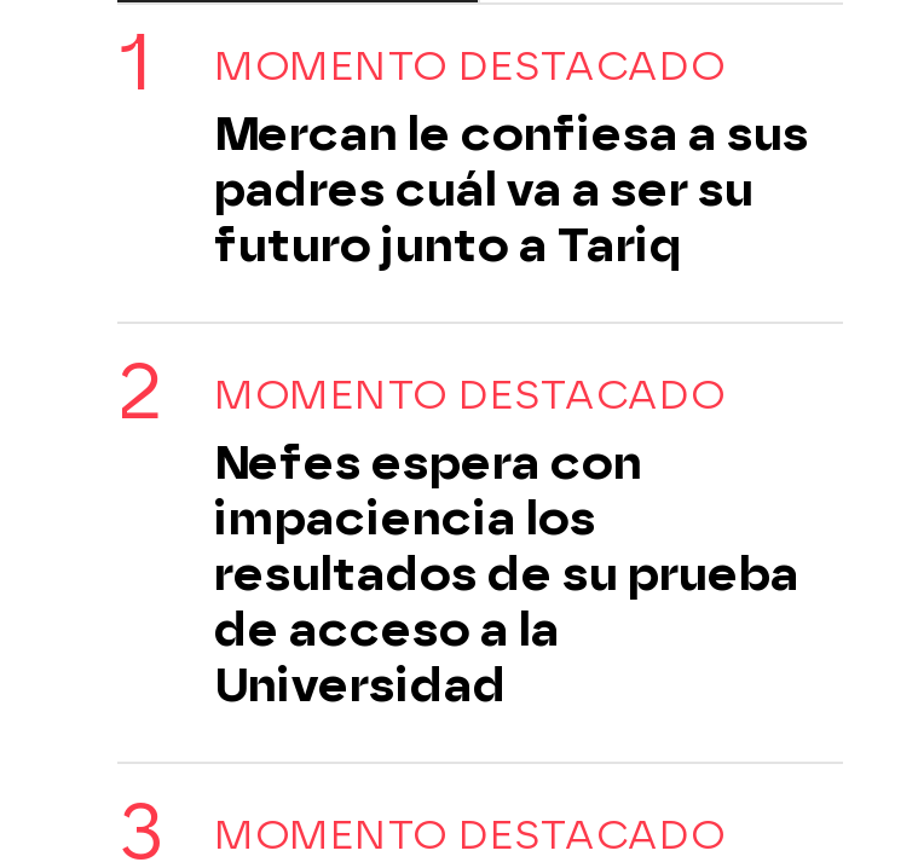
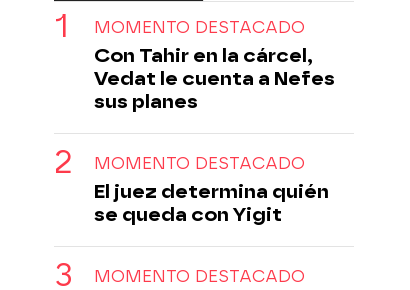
[214,106,809,273] Mercan le confiesa a sus | padres cuál va a ser su | futuro junto a Tariq -> [94,44,335,113] Con Tahir en la cárcel, | Vedat le cuenta a Nefes | sus planes
[214,435,799,713] Nefes espera con | impaciencia los | resultados de su prueba | de acceso a la | Universidad -> [94,180,329,226] El juez determina quién | se queda con Yigit

